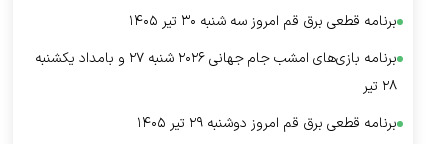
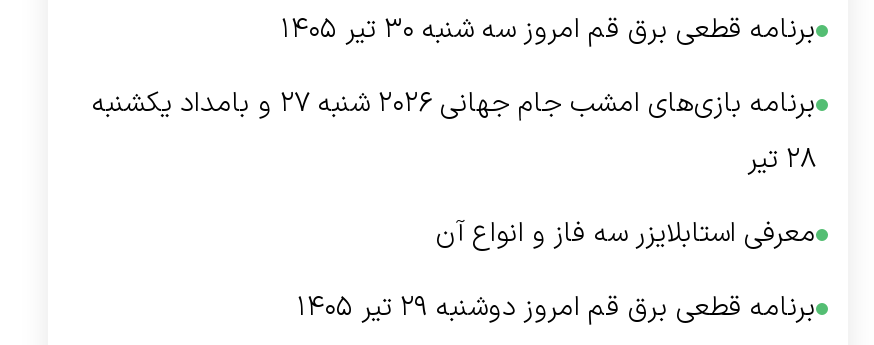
none -> [436,213,816,255] معرفی استابلایزر سه فاز و انواع آن

